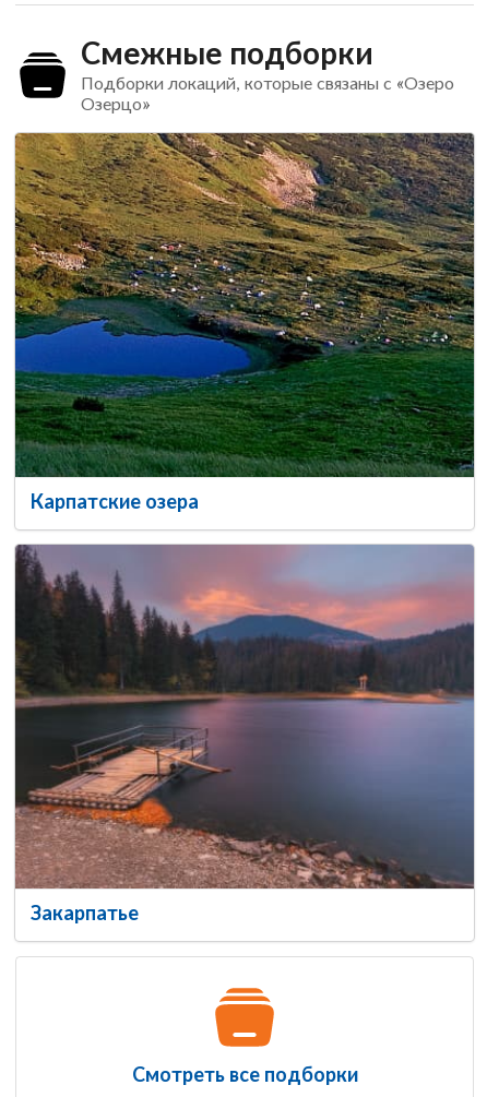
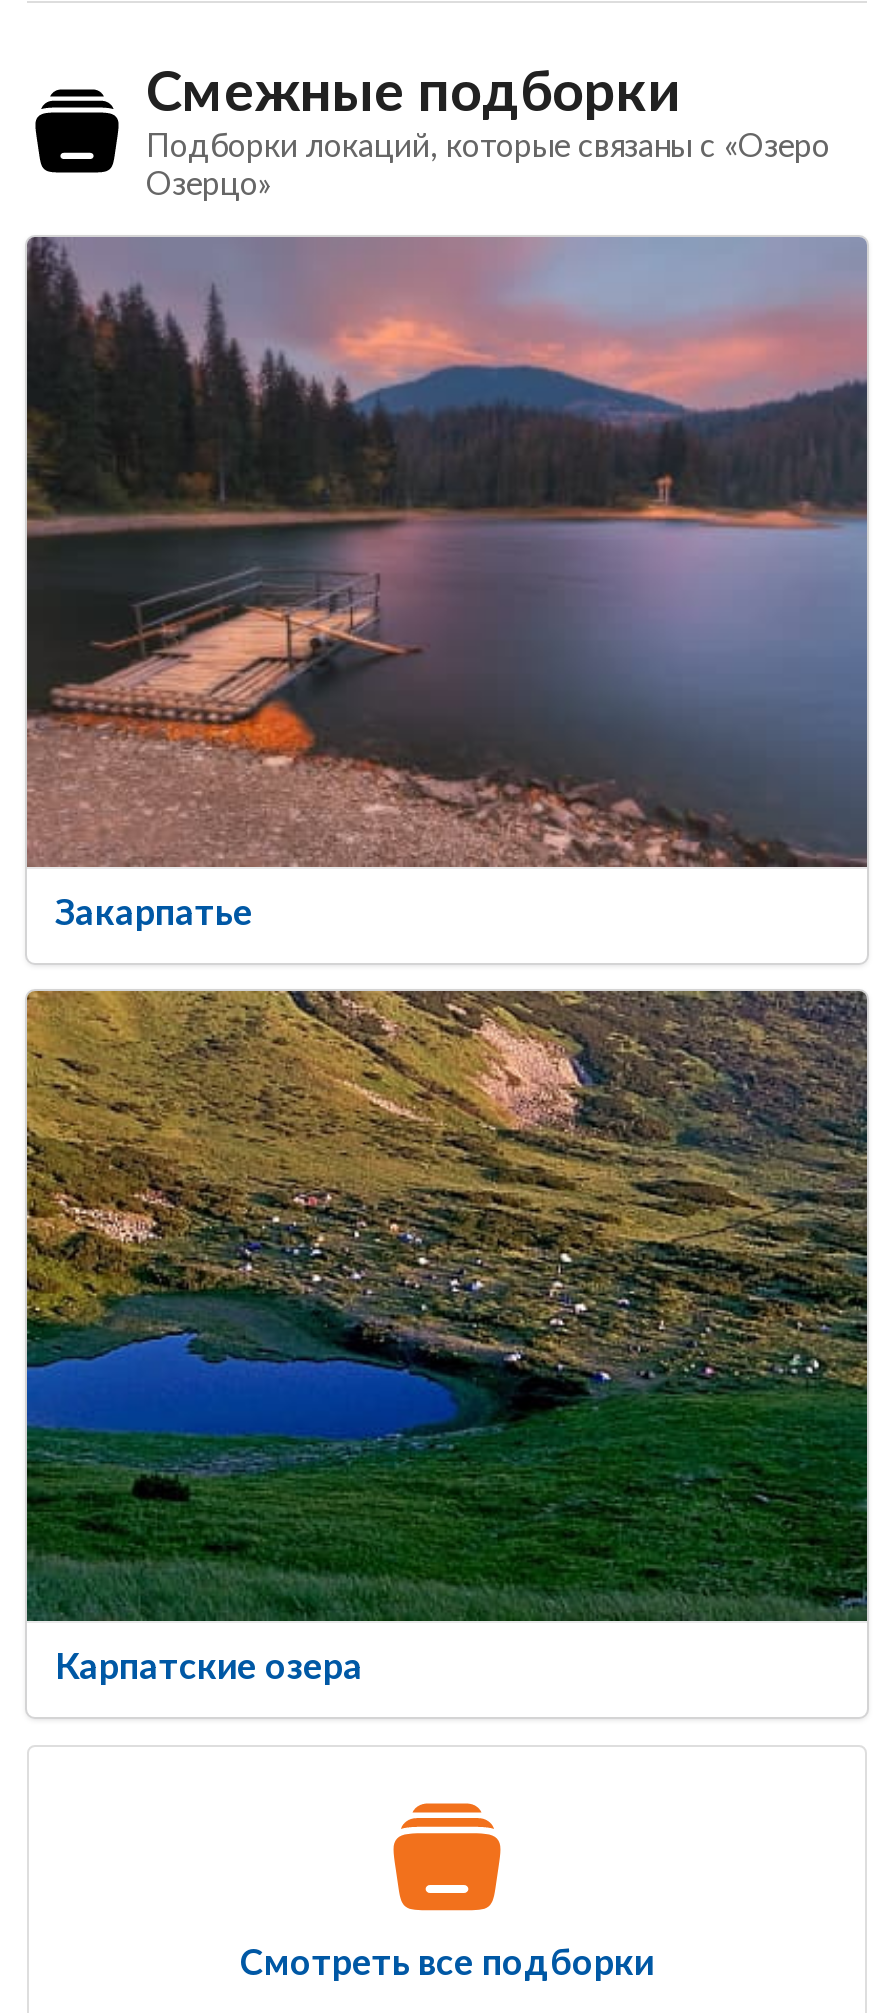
moved [13,131,476,513] -> [23,987,871,1687]: [image] | Карпатские озера
moved [14,544,475,925] -> [25,235,869,933]: [image] | Закарпатье

